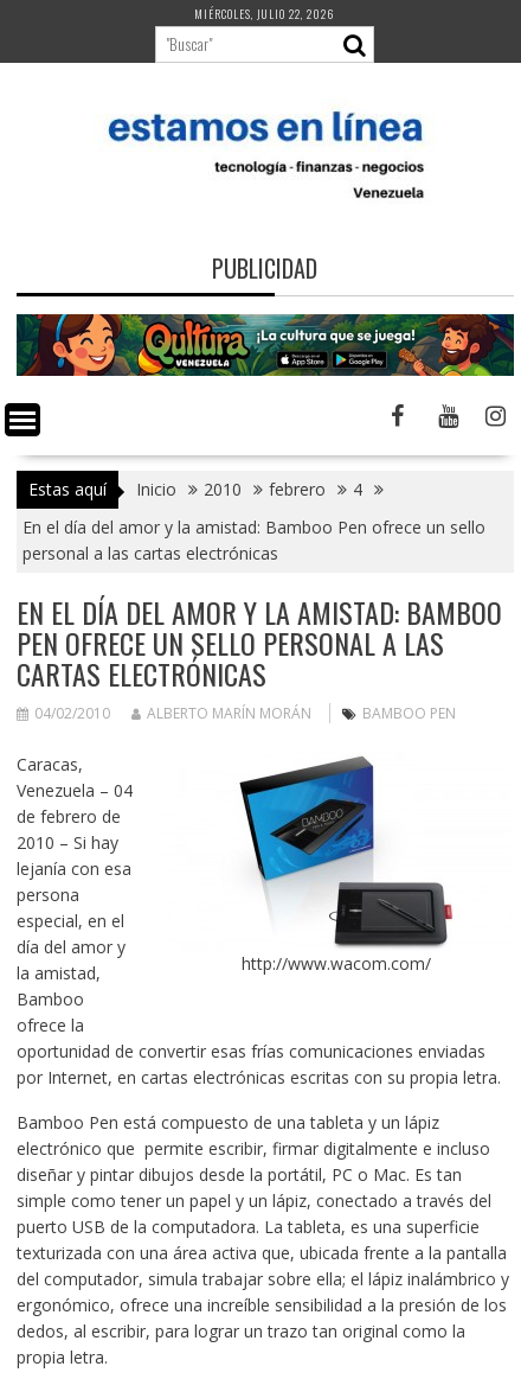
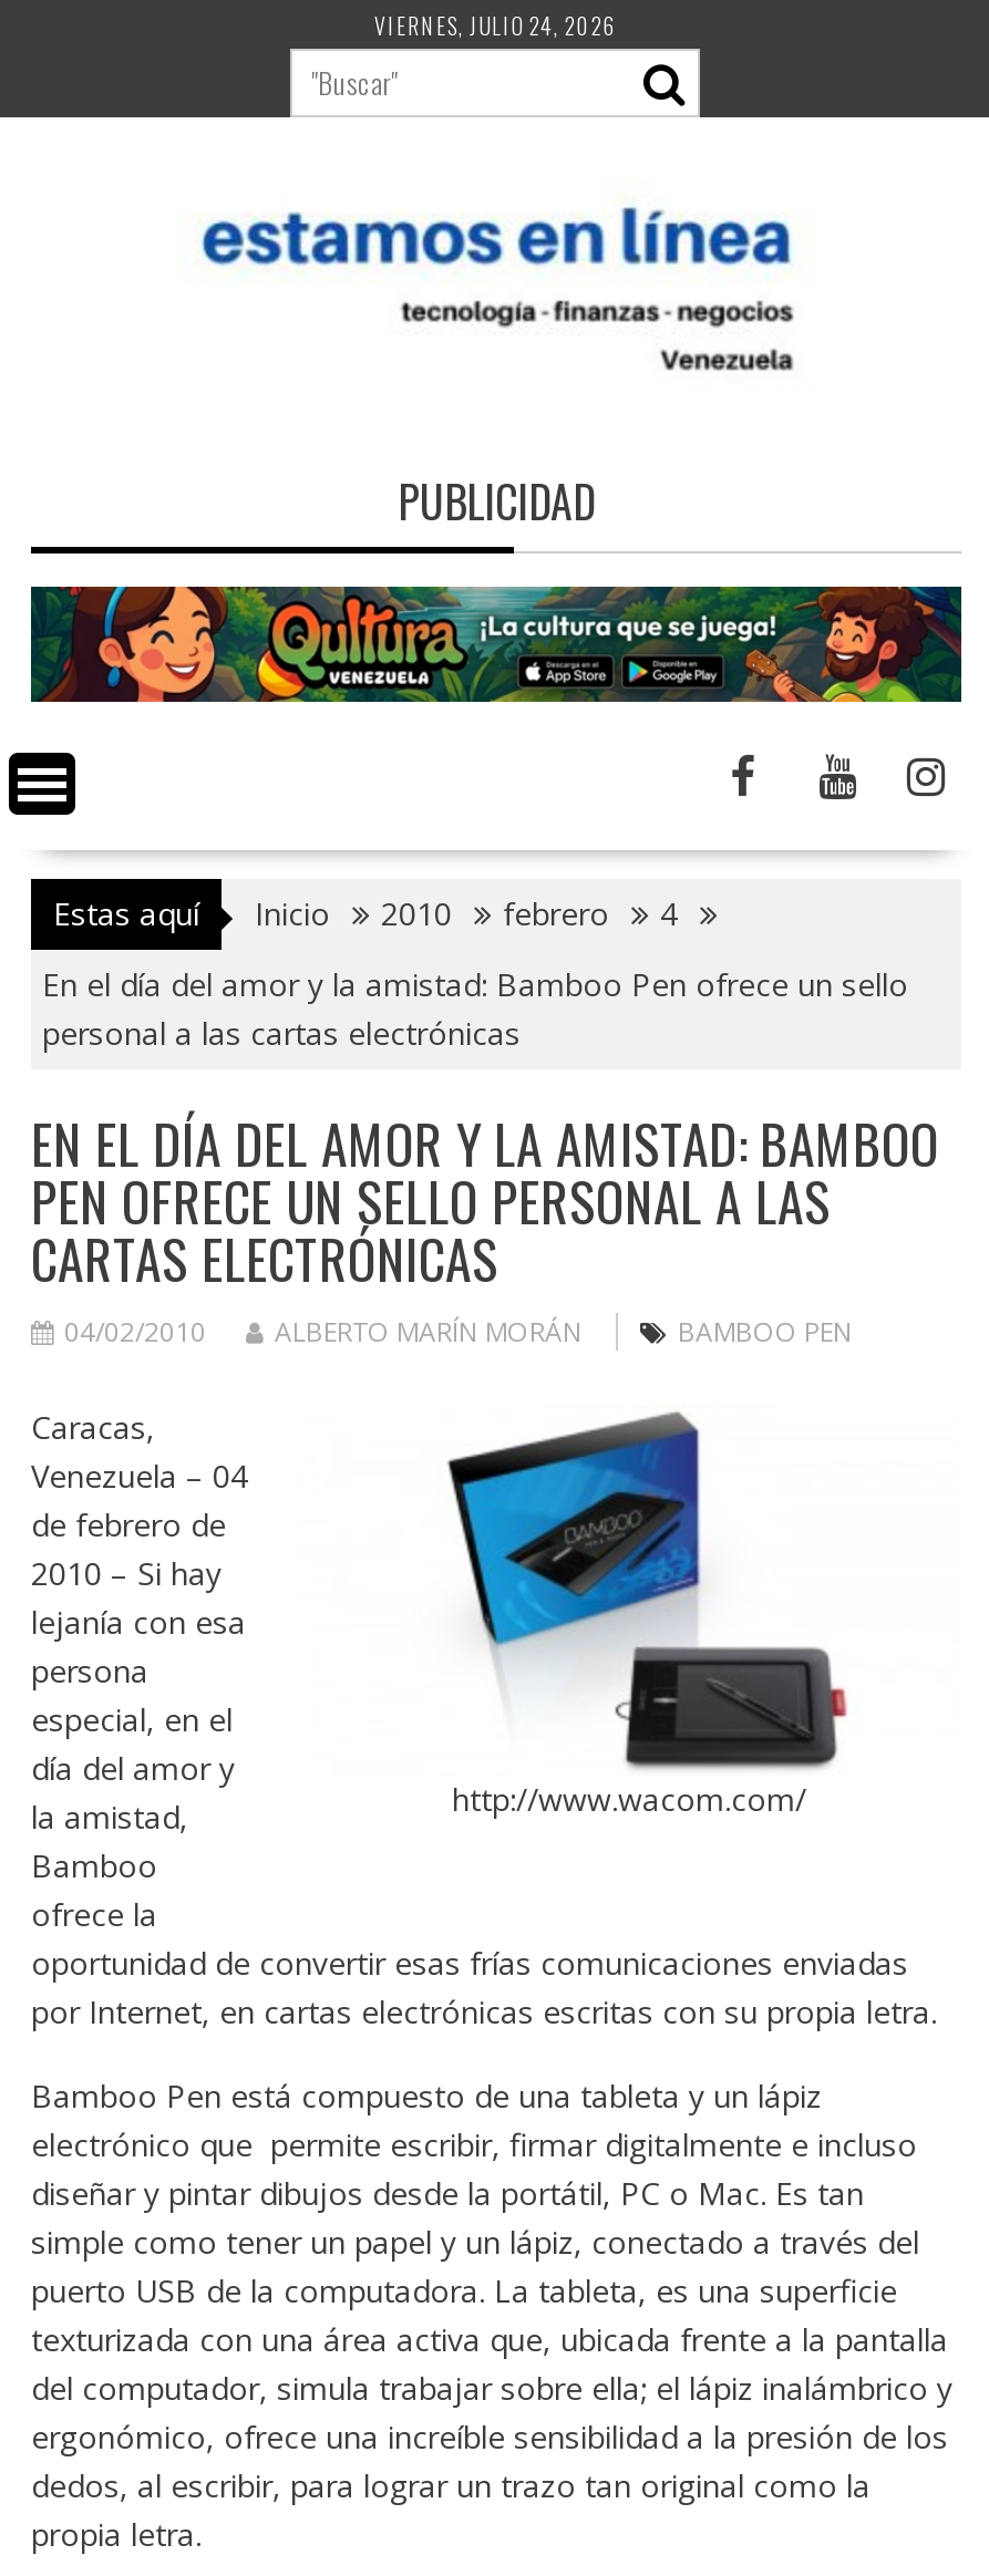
[195,5,336,23] MIÉRCOLES, JULIO 22, 2026 -> [374,9,618,42] VIERNES, JULIO 24, 2026

